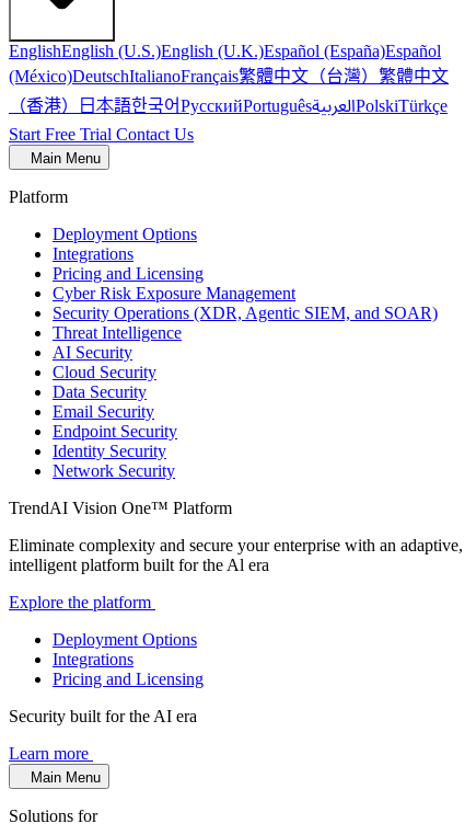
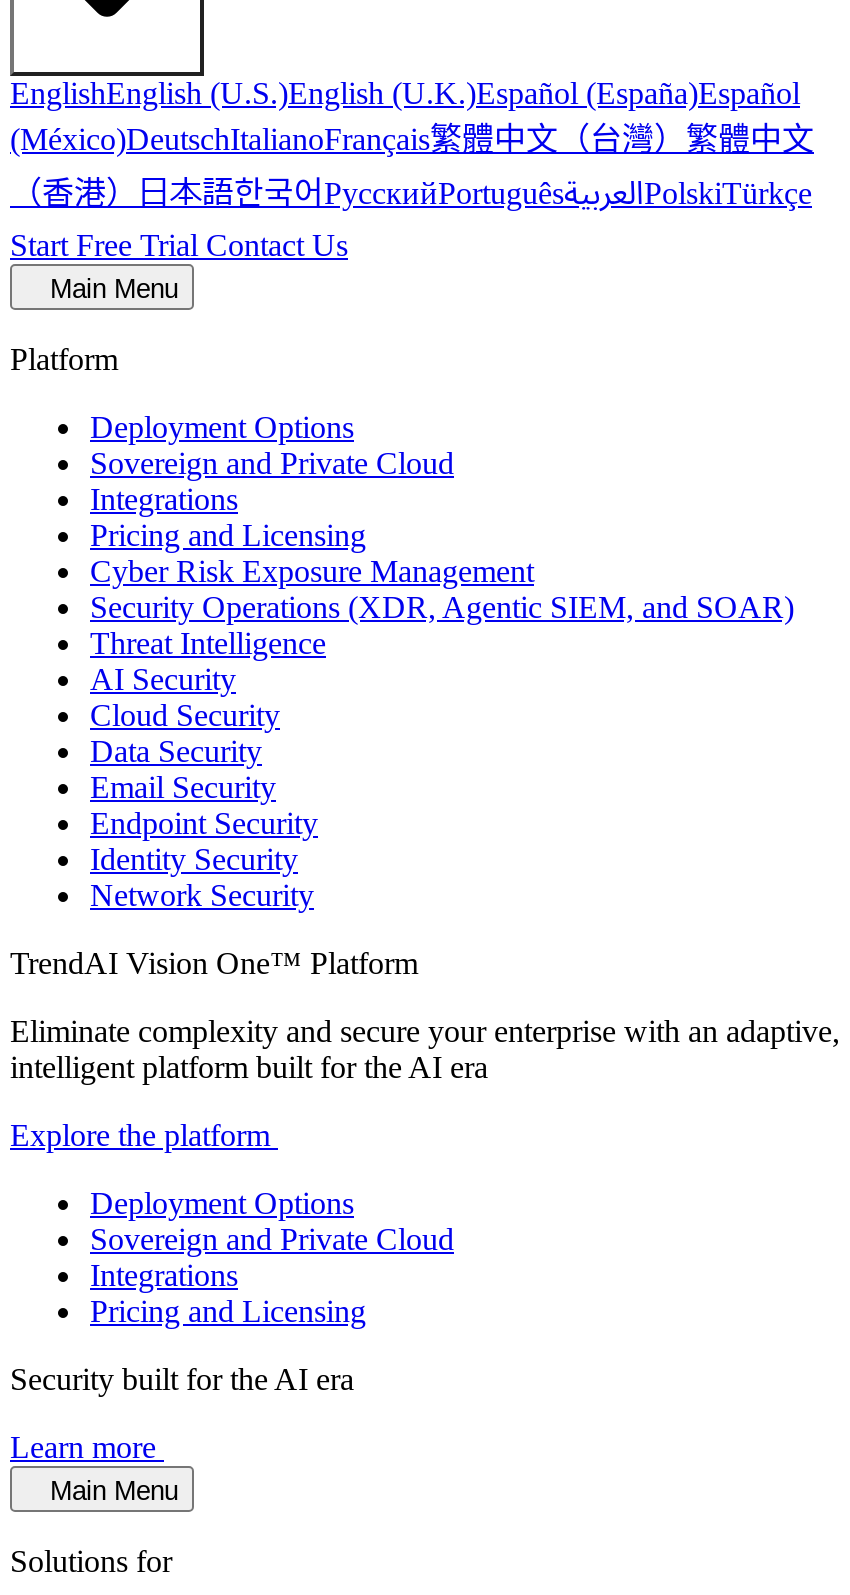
none -> [90,446,454,480] Sovereign and Private Cloud
[9,556,269,574] intelligent platform built for the Al era -> [10,1050,488,1084] intelligent platform built for the AI era
none -> [90,1222,454,1256] Sovereign and Private Cloud

